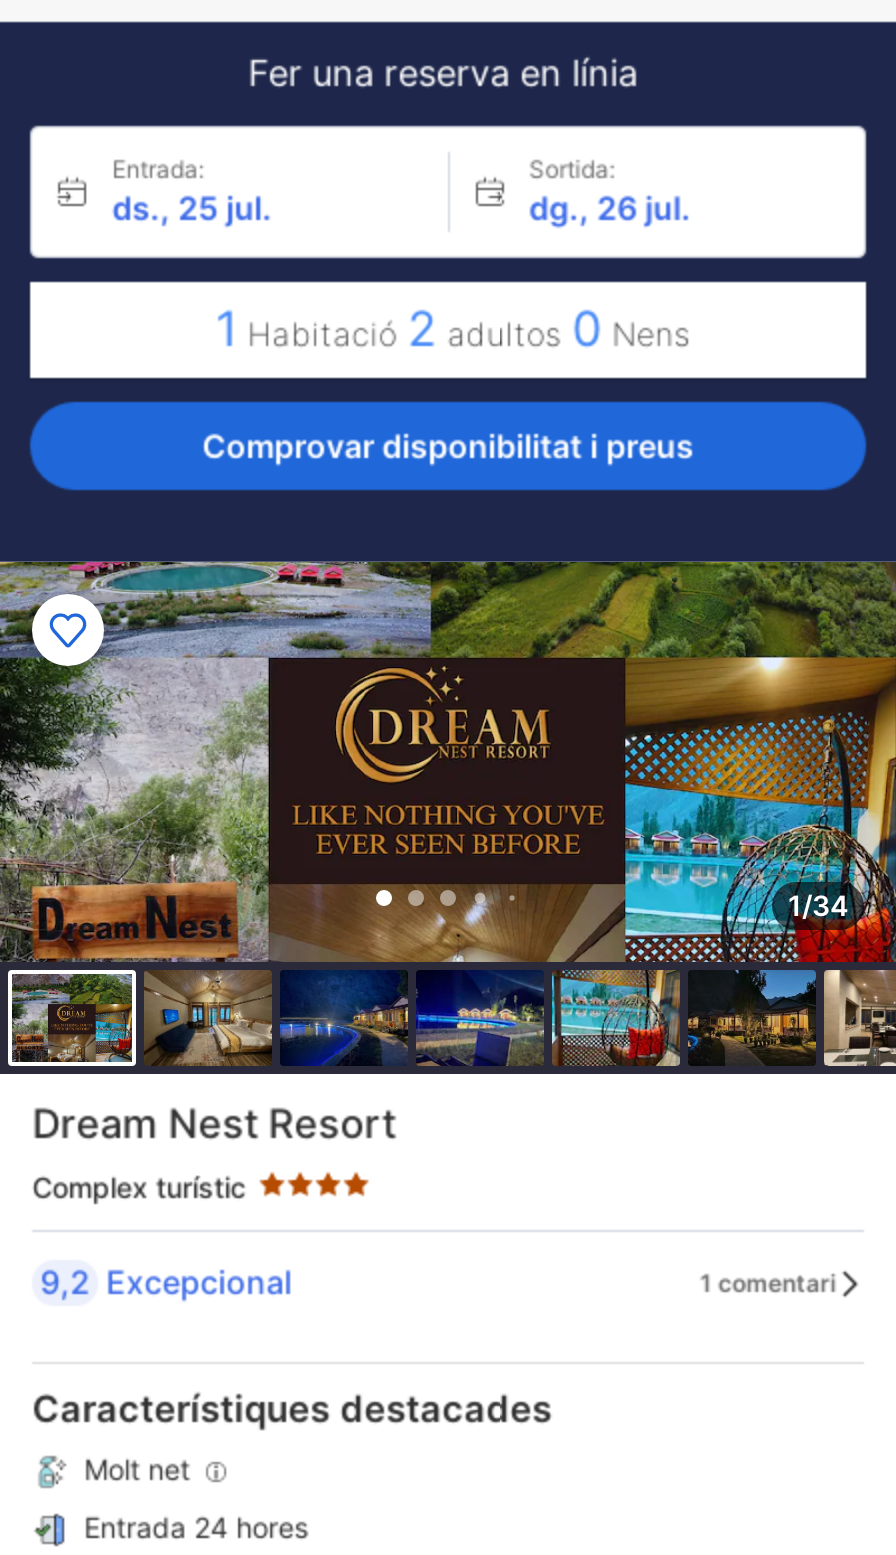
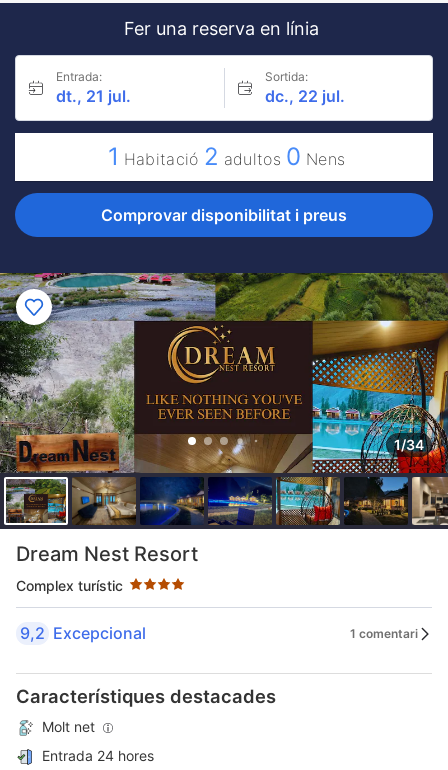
[112,188,272,228] ds., 25 jul. -> [56,86,131,106] dt., 21 jul.
[529,188,691,228] dg., 26 jul. -> [264,86,344,106] dc., 22 jul.

